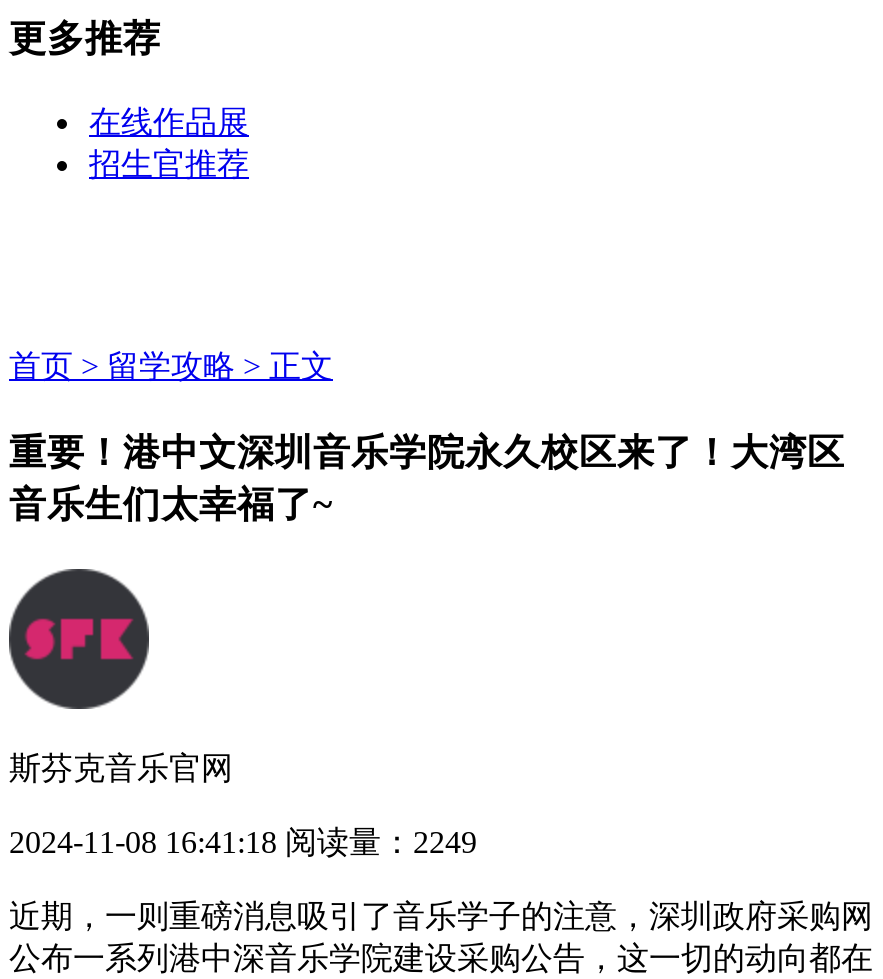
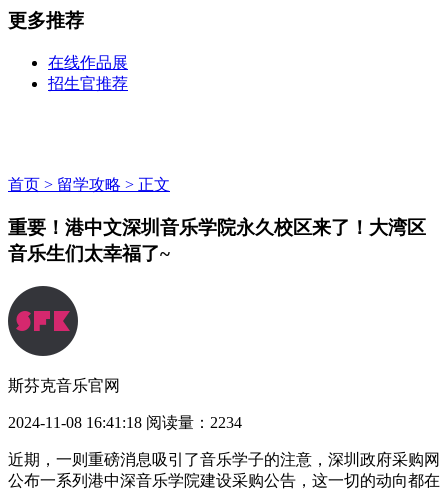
[9,824,477,858] 2024-11-08 16:41:18 阅读量：2249 -> [8,414,242,431] 2024-11-08 16:41:18 阅读量：2234

